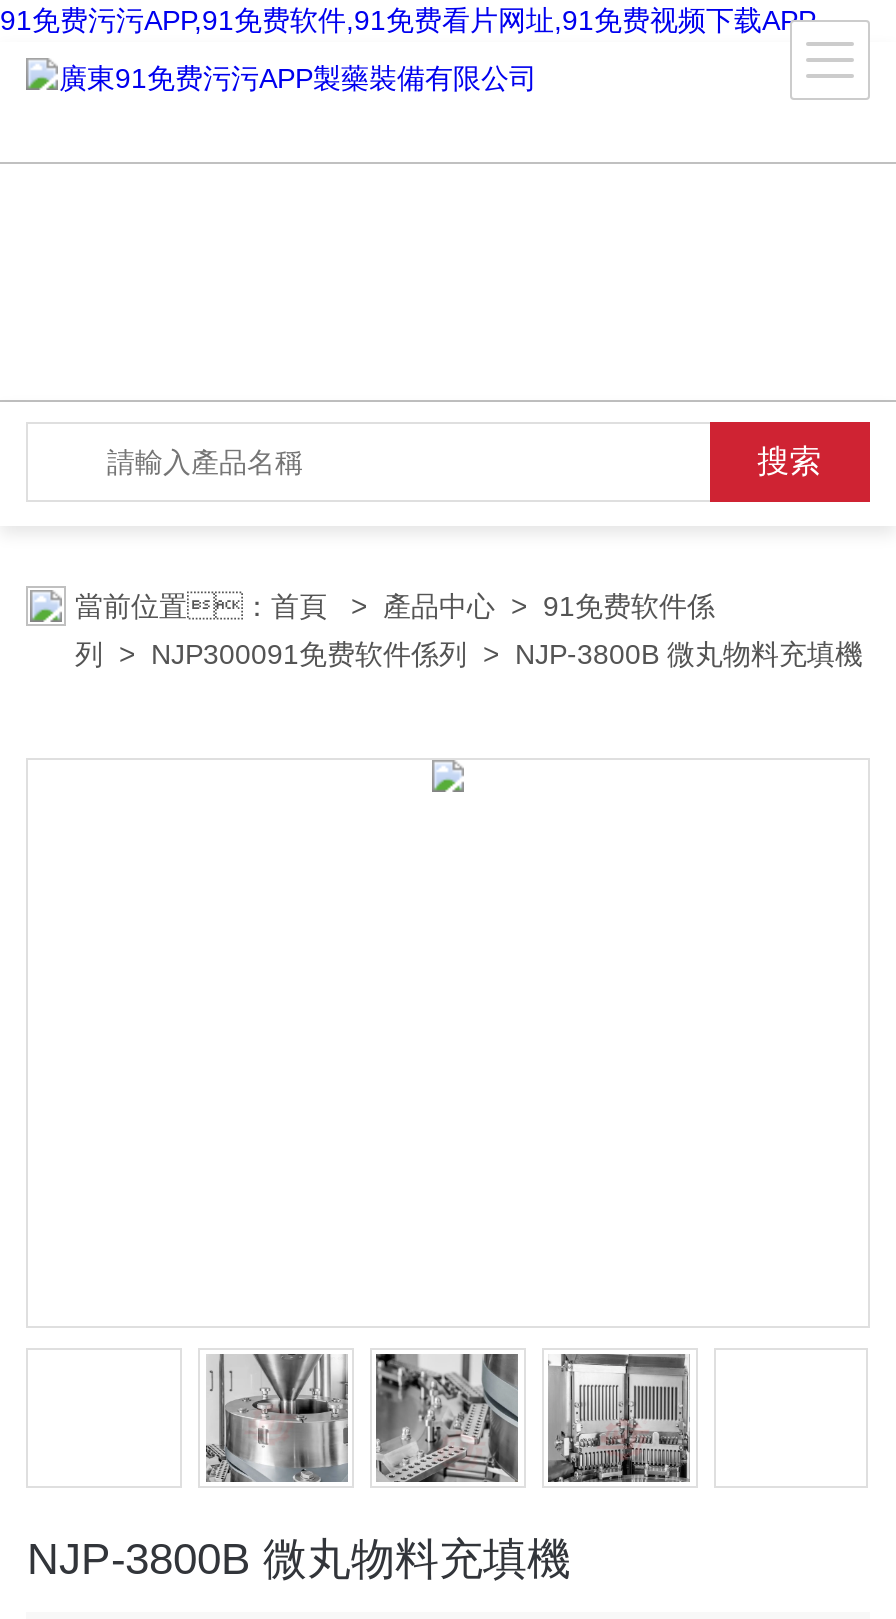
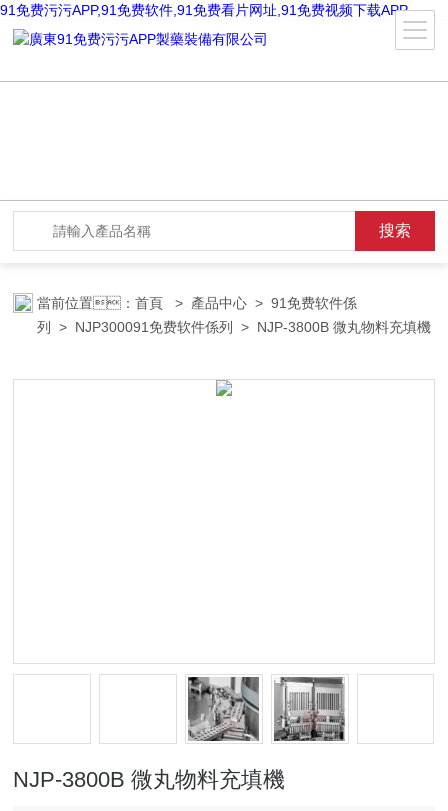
[204,1352,350,1484] [image] -> none

